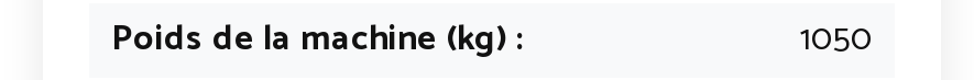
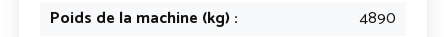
[800,11,873,70] 1050 -> [360,5,396,32] 4890

